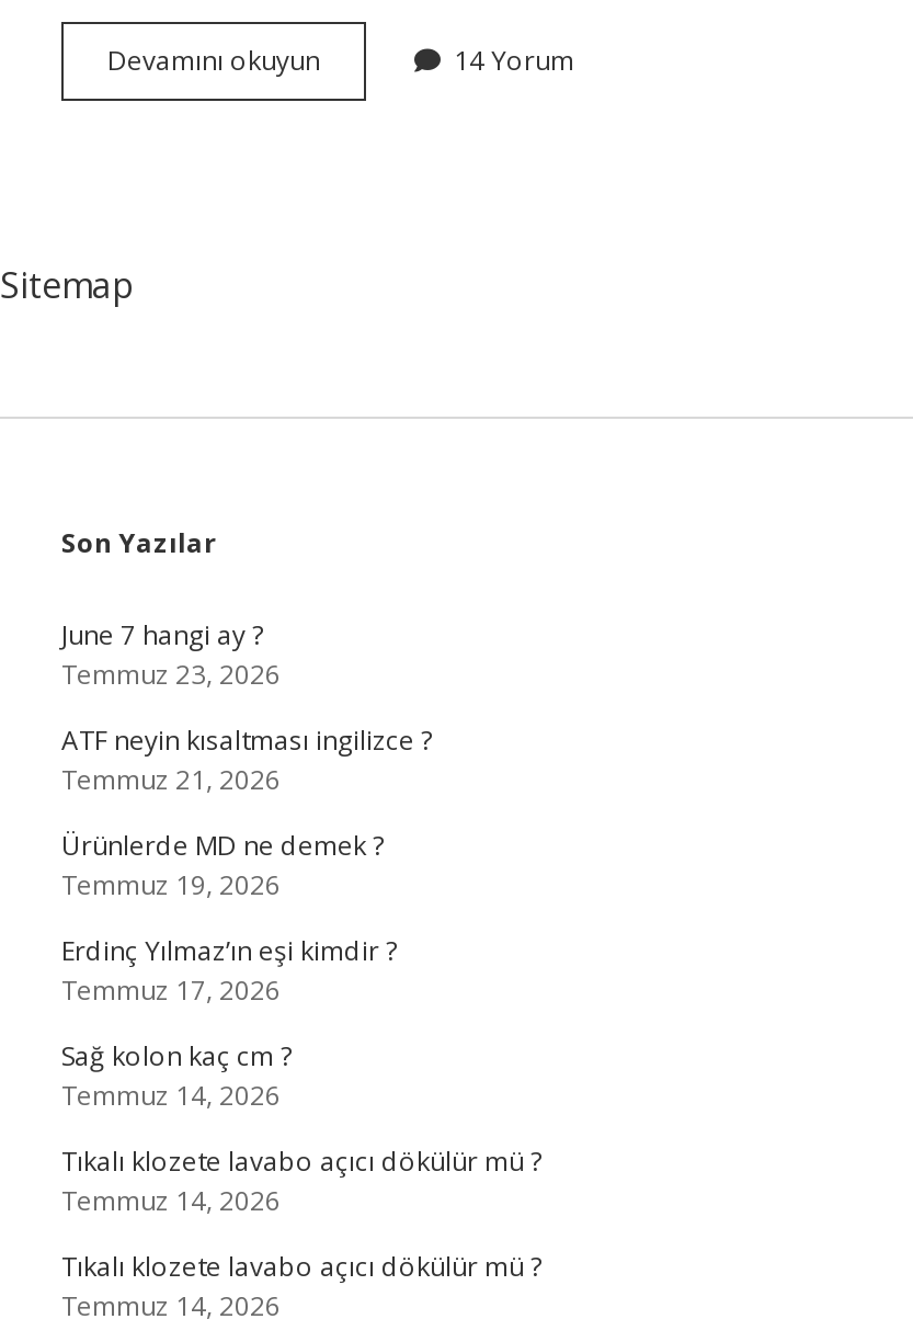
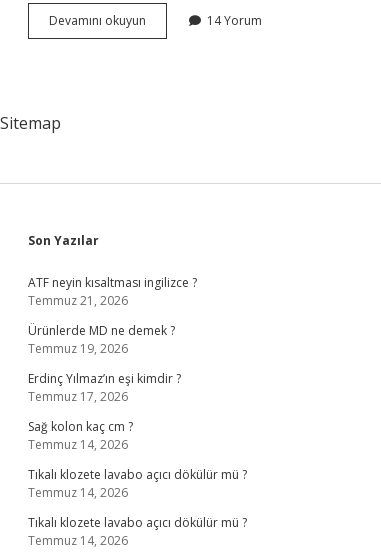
[61,616,281,693] June 7 hangi ay ? | Temmuz 23, 2026 -> none

